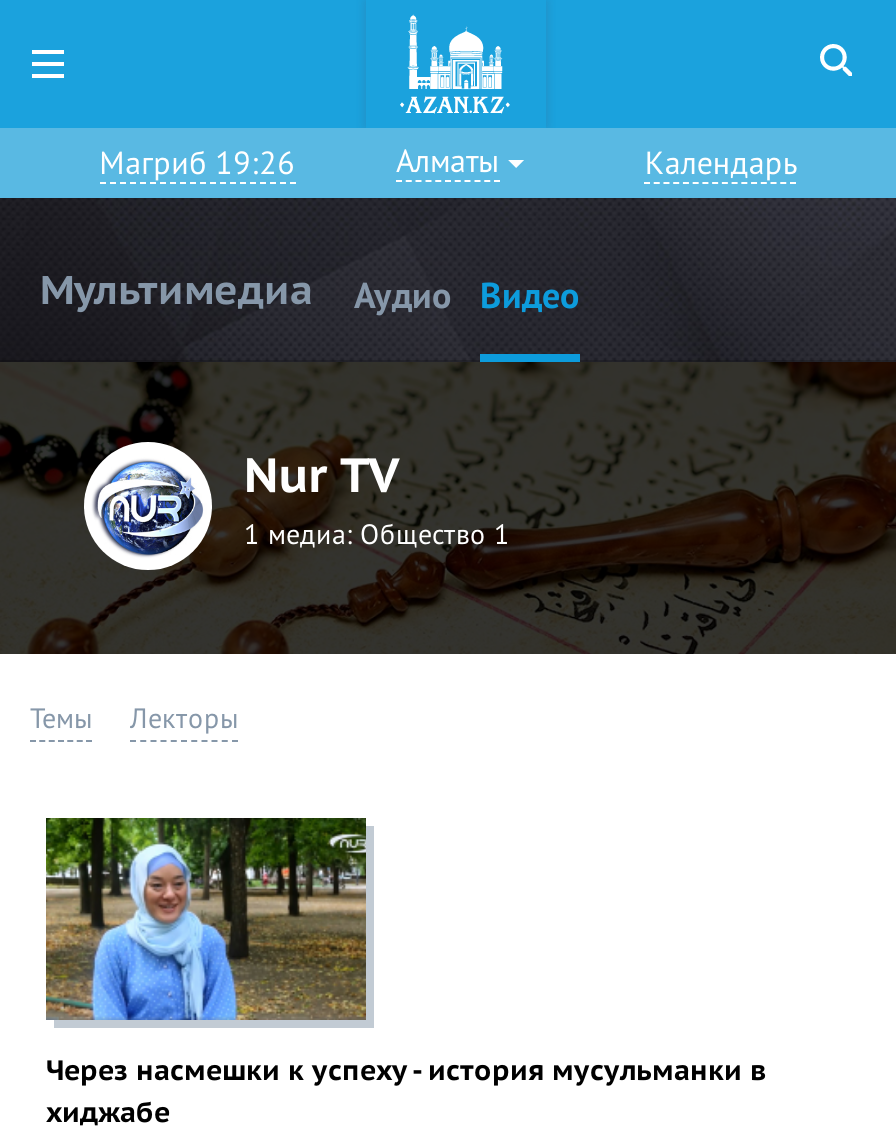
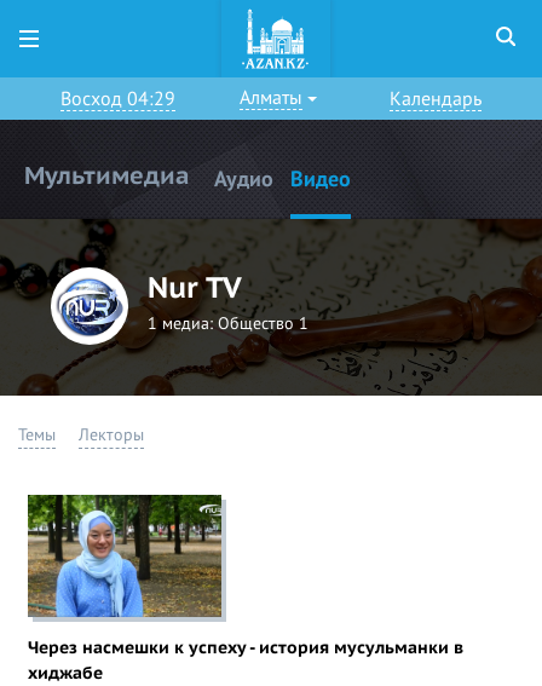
[99,146,295,182] Магриб 19:26 -> [60,88,175,110] Восход 04:29

